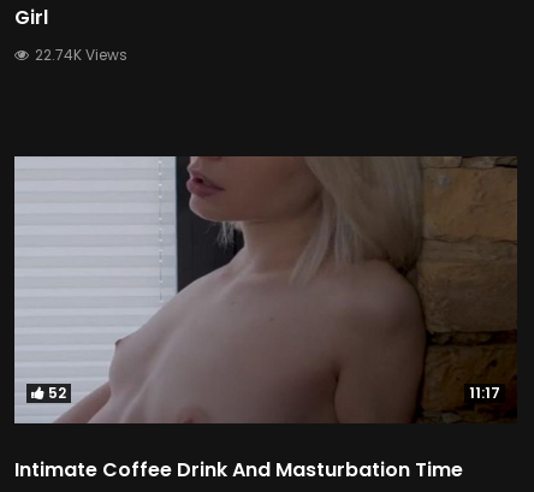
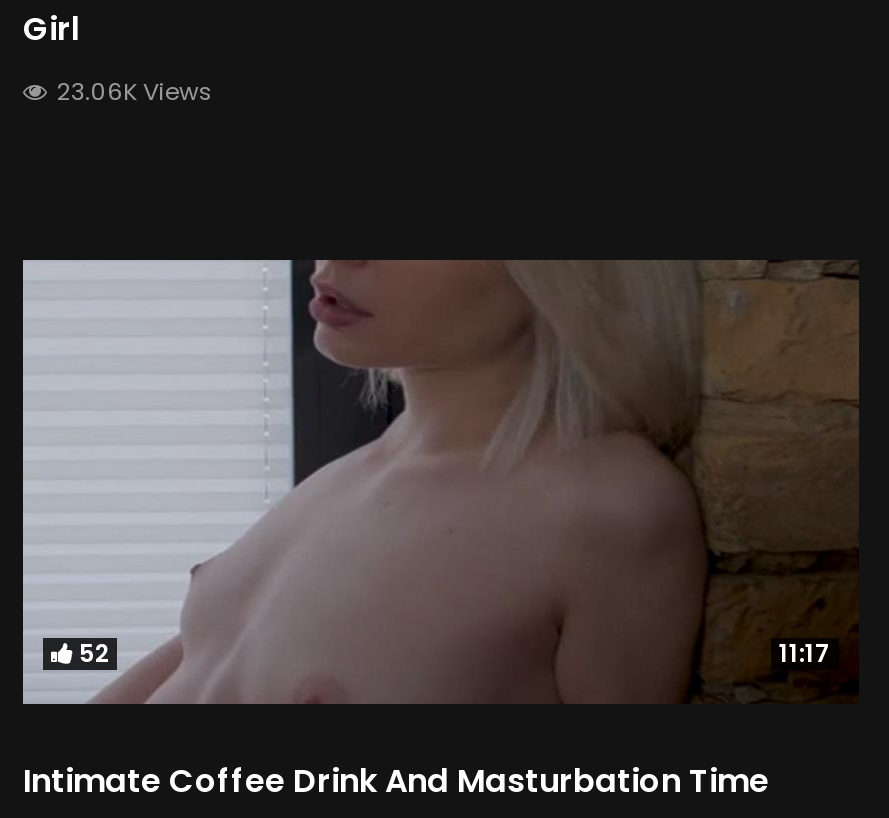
[35,45,127,65] 22.74K Views -> [57,74,213,108] 23.06K Views

